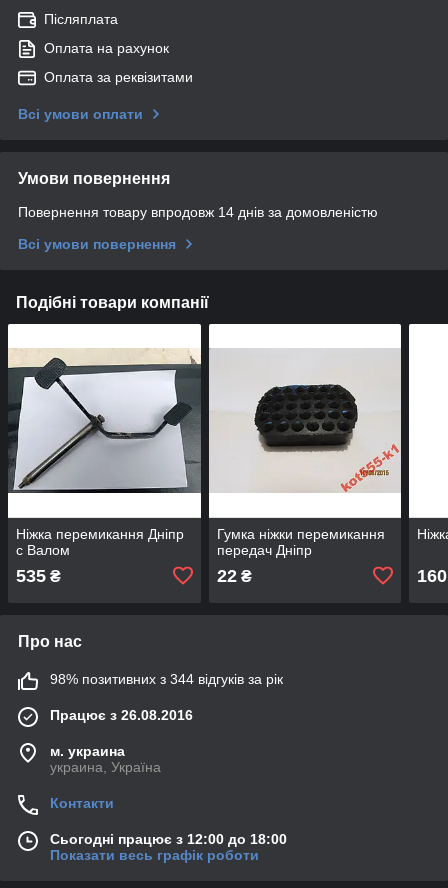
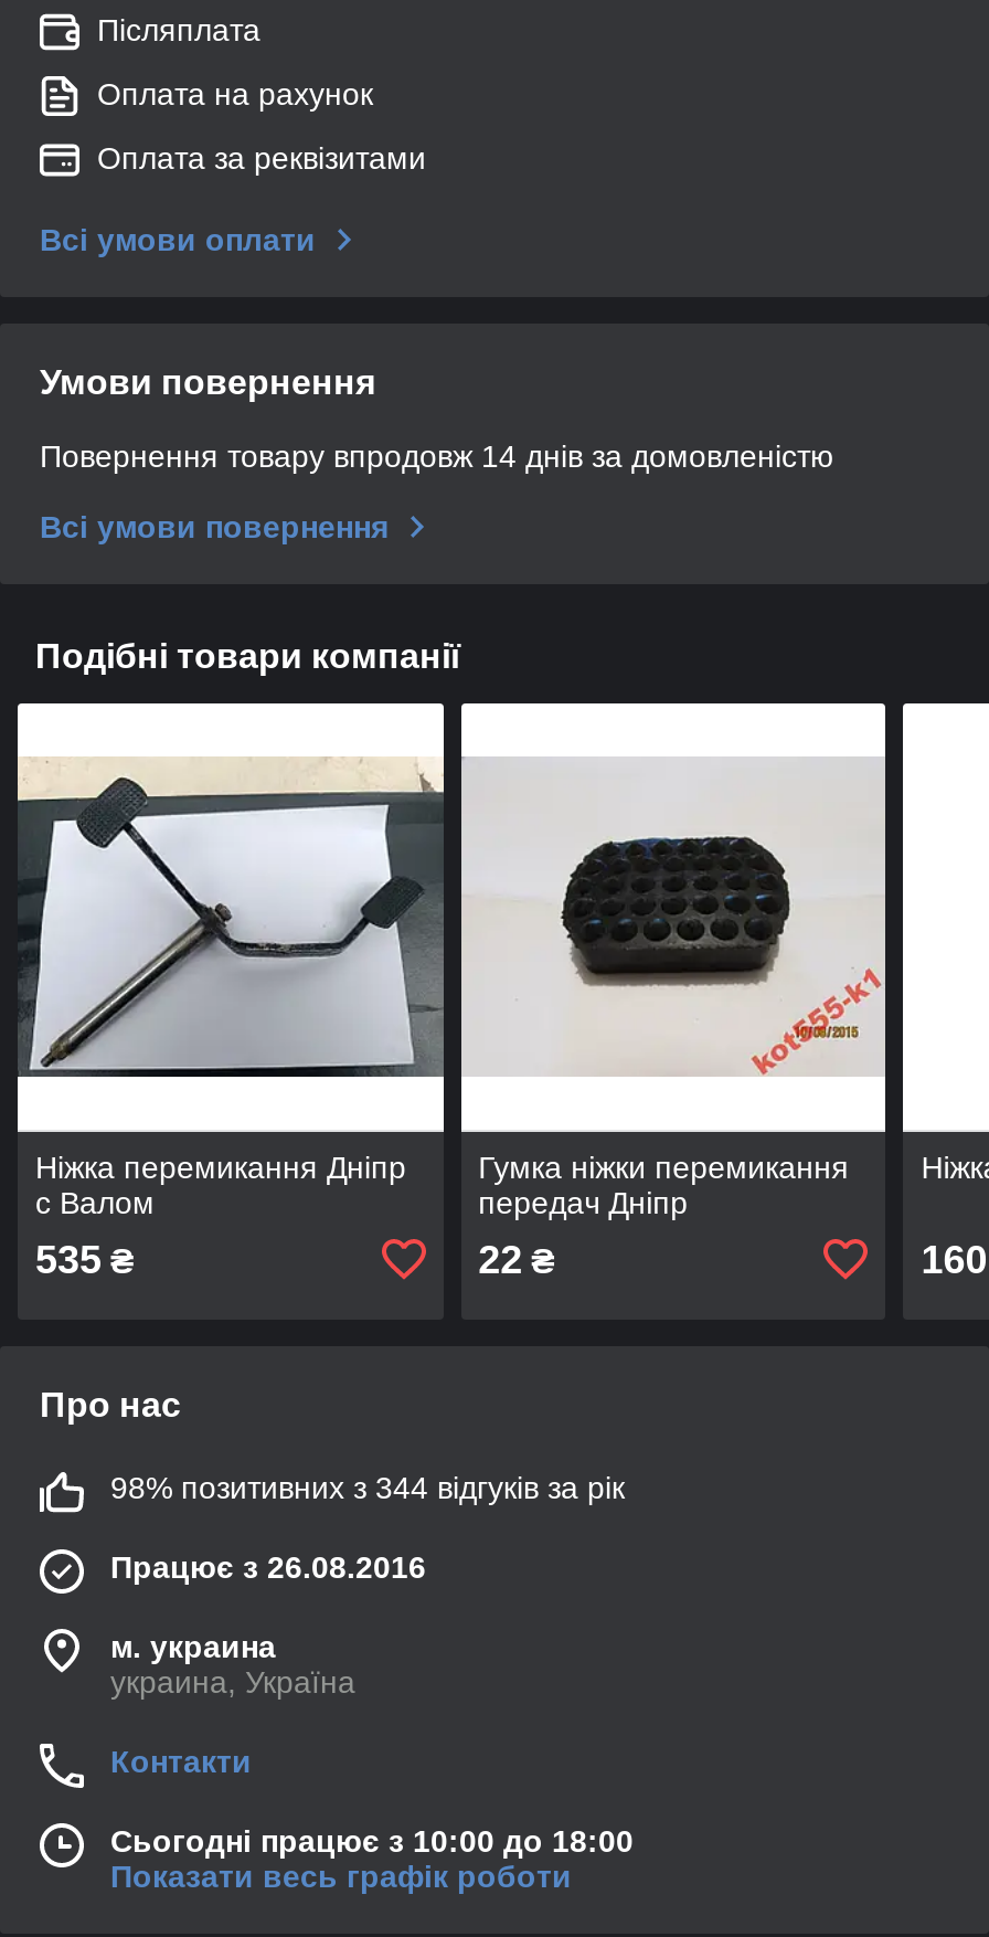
[50,831,287,847] Сьогодні працює з 12:00 до 18:00 -> [110,1823,634,1858] Сьогодні працює з 10:00 до 18:00

